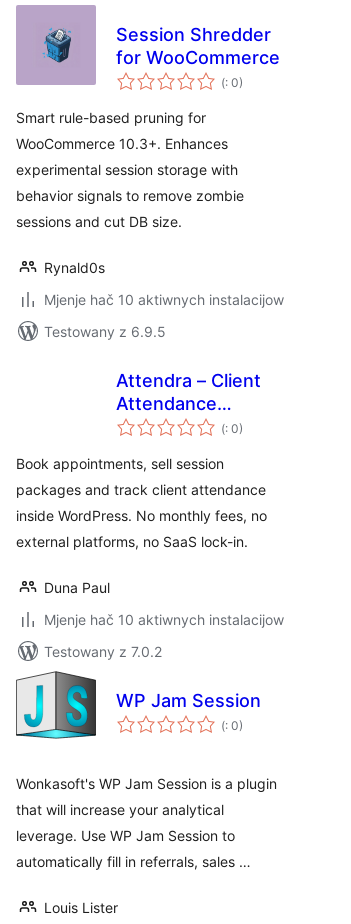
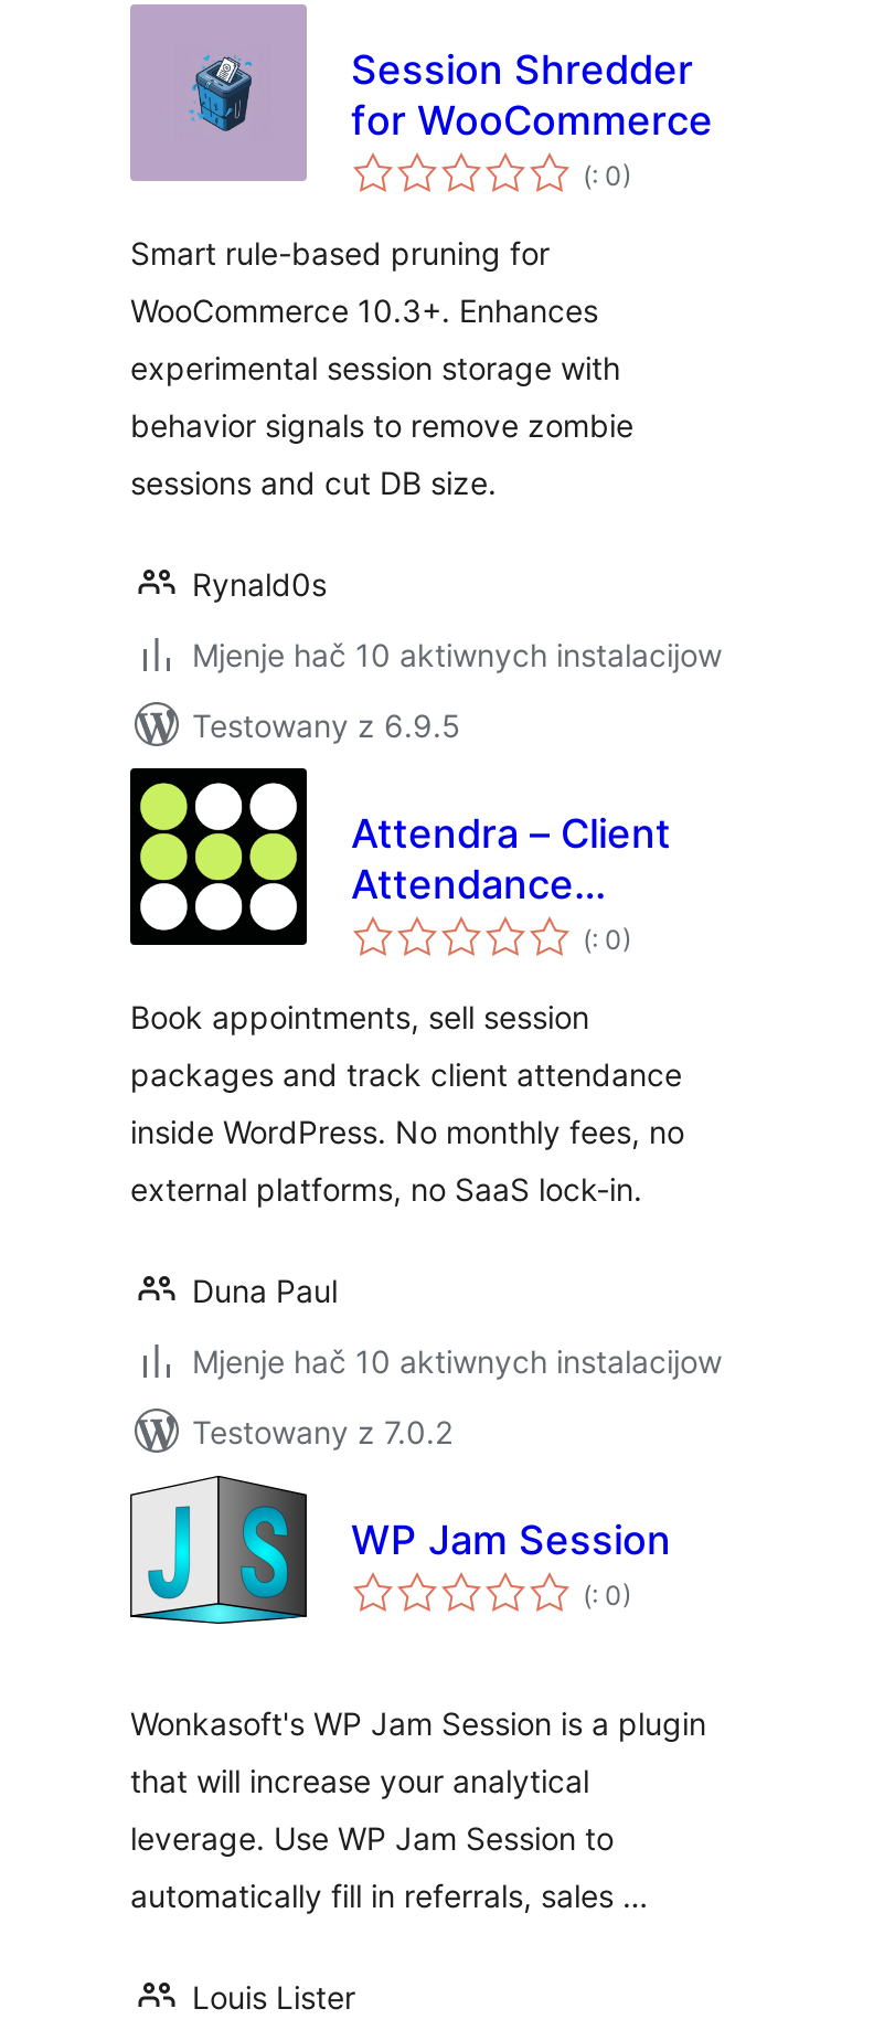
none -> [128,766,309,947] [image]

